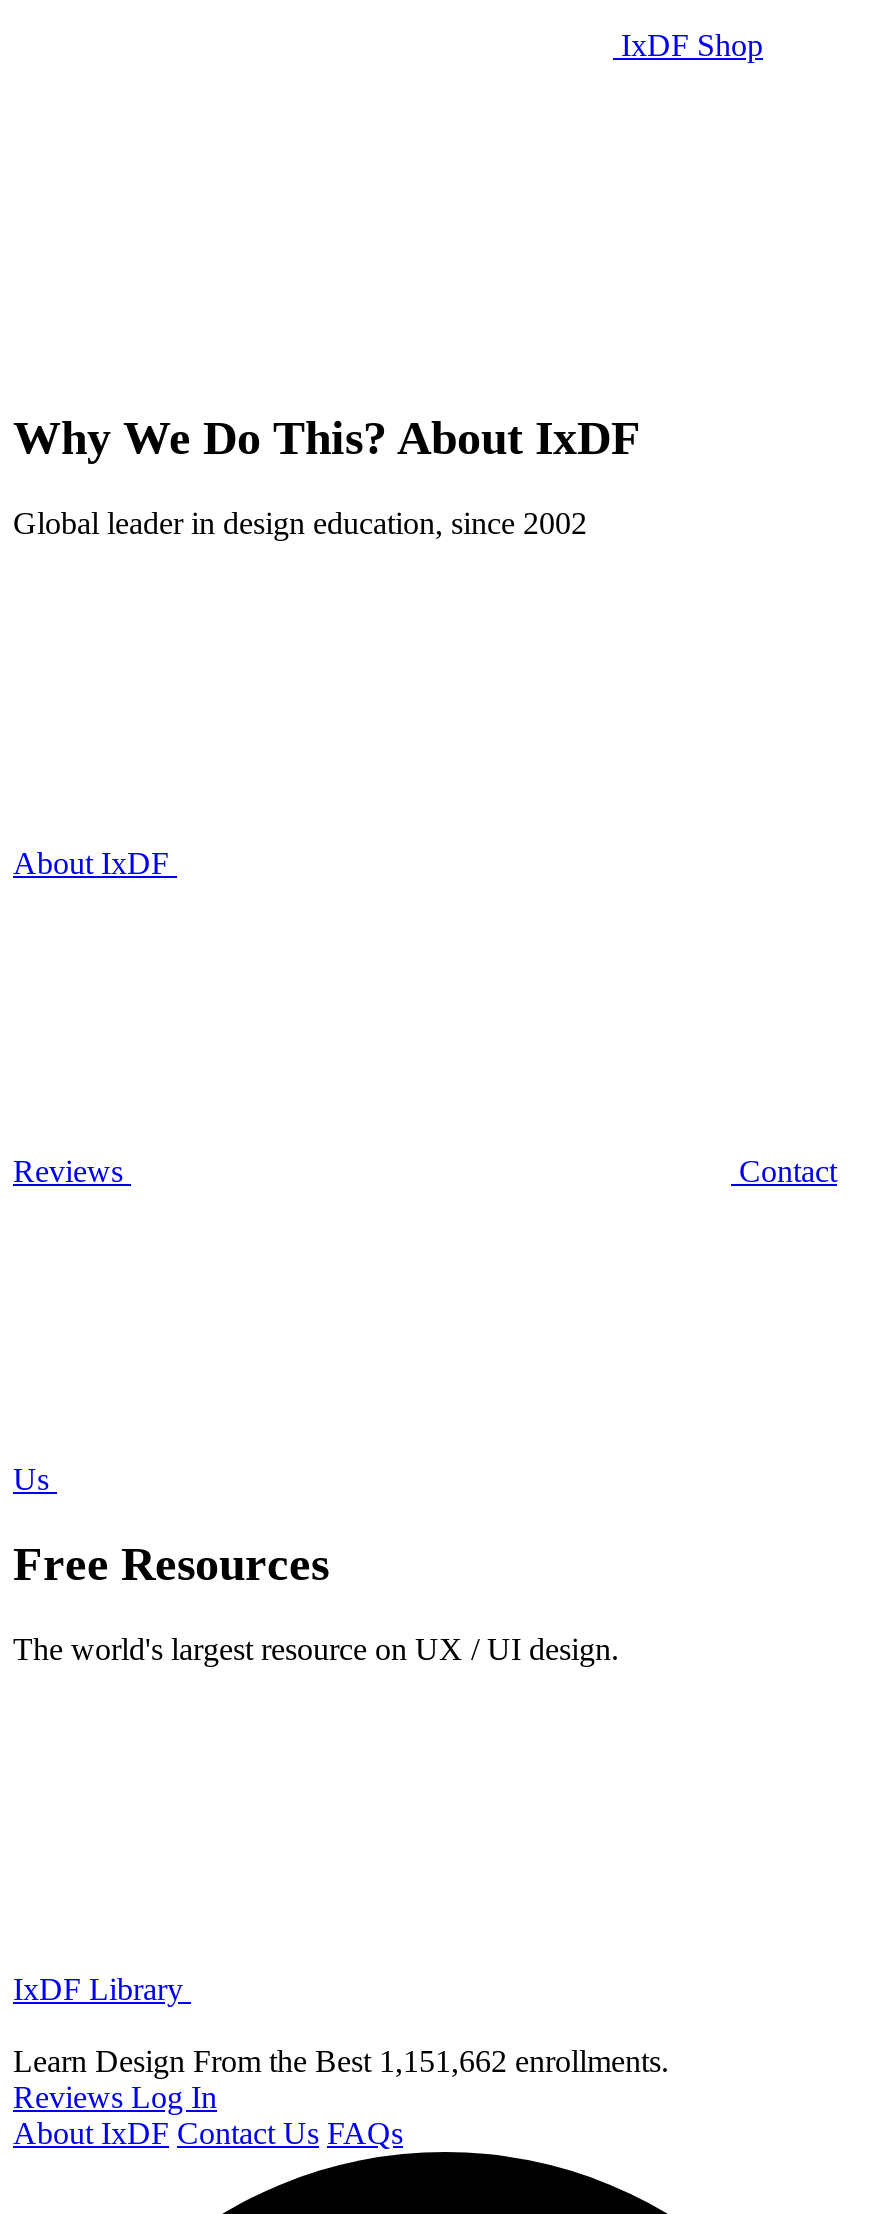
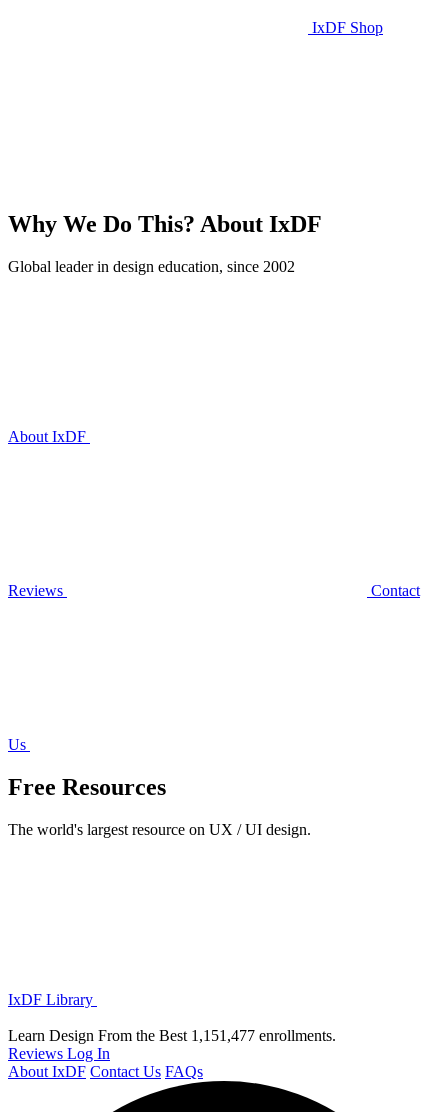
[13,2043,669,2077] Learn Design From the Best 1,151,662 enrollments. -> [8,1027,336,1044] Learn Design From the Best 1,151,477 enrollments.

